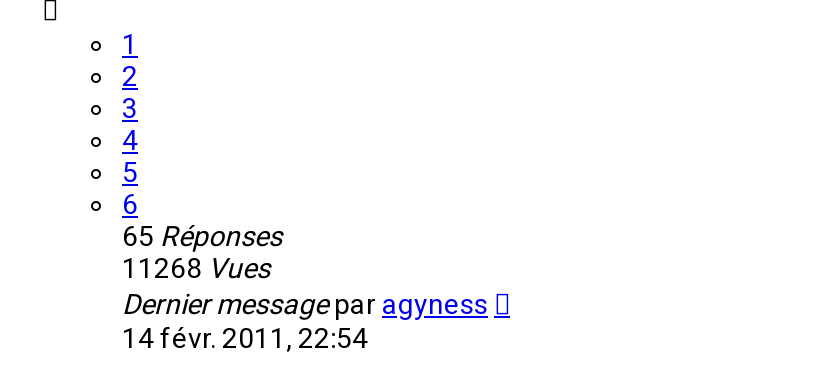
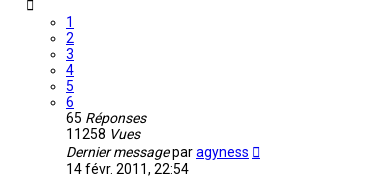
[122,252,270,284] 11268 Vues -> [66,126,140,142] 11258 Vues

